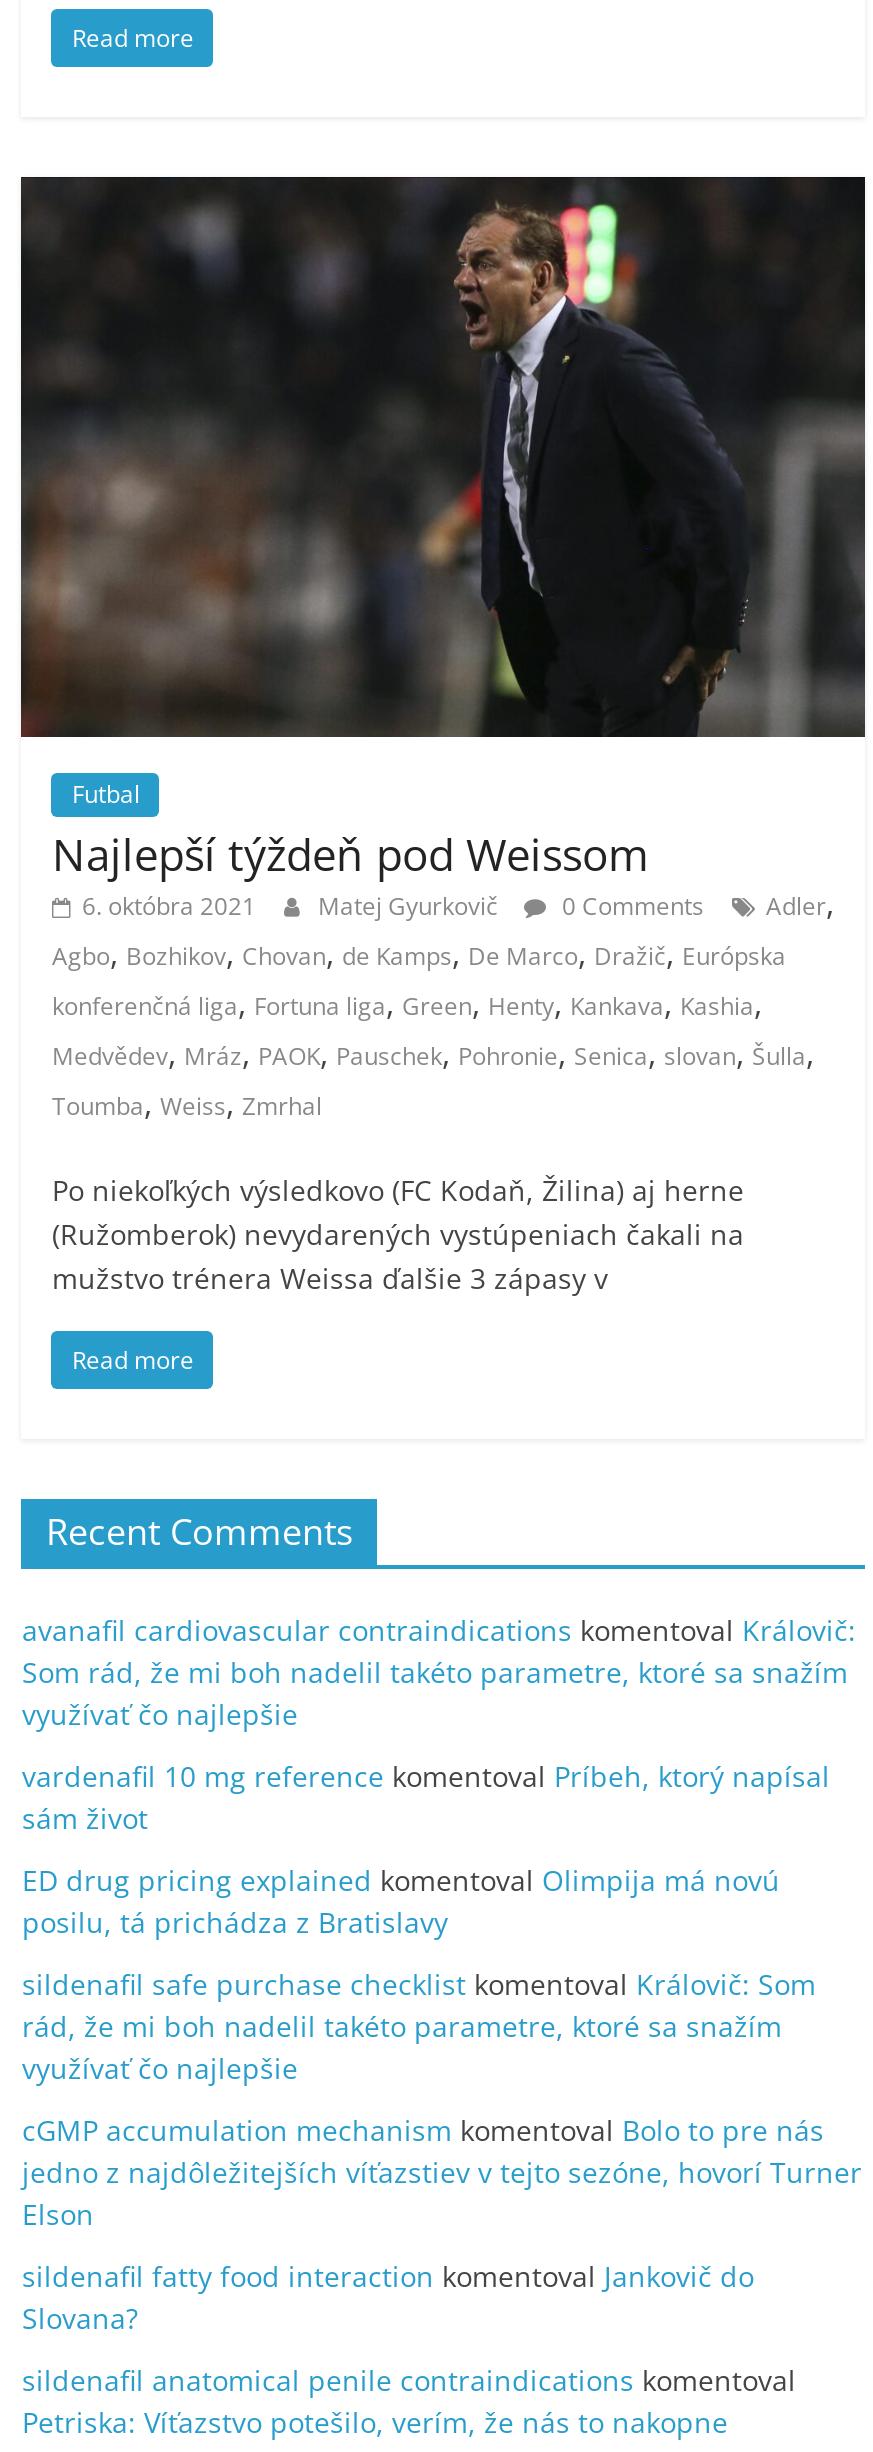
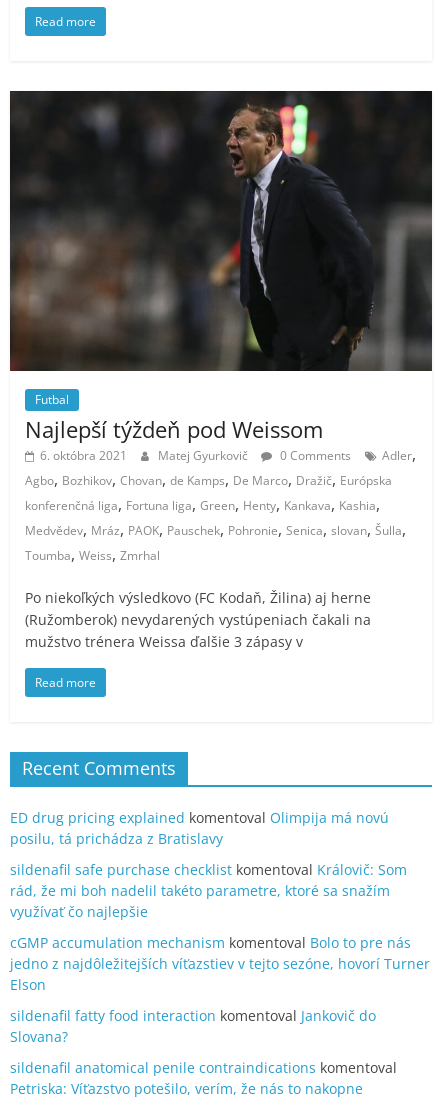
[22,1611,856,1837] avanafil cardiovascular contraindications komentoval Královič: | Som rád, že mi boh nadelil takéto parametre, ktoré sa snažím | využívať čo najlepšie | vardenafil 10 mg reference komentoval Príbeh, ktorý napísal | sám život -> none

